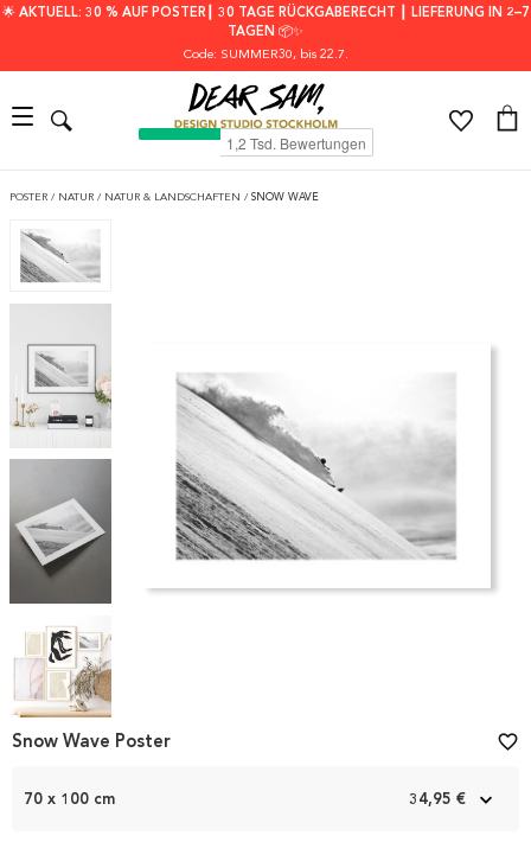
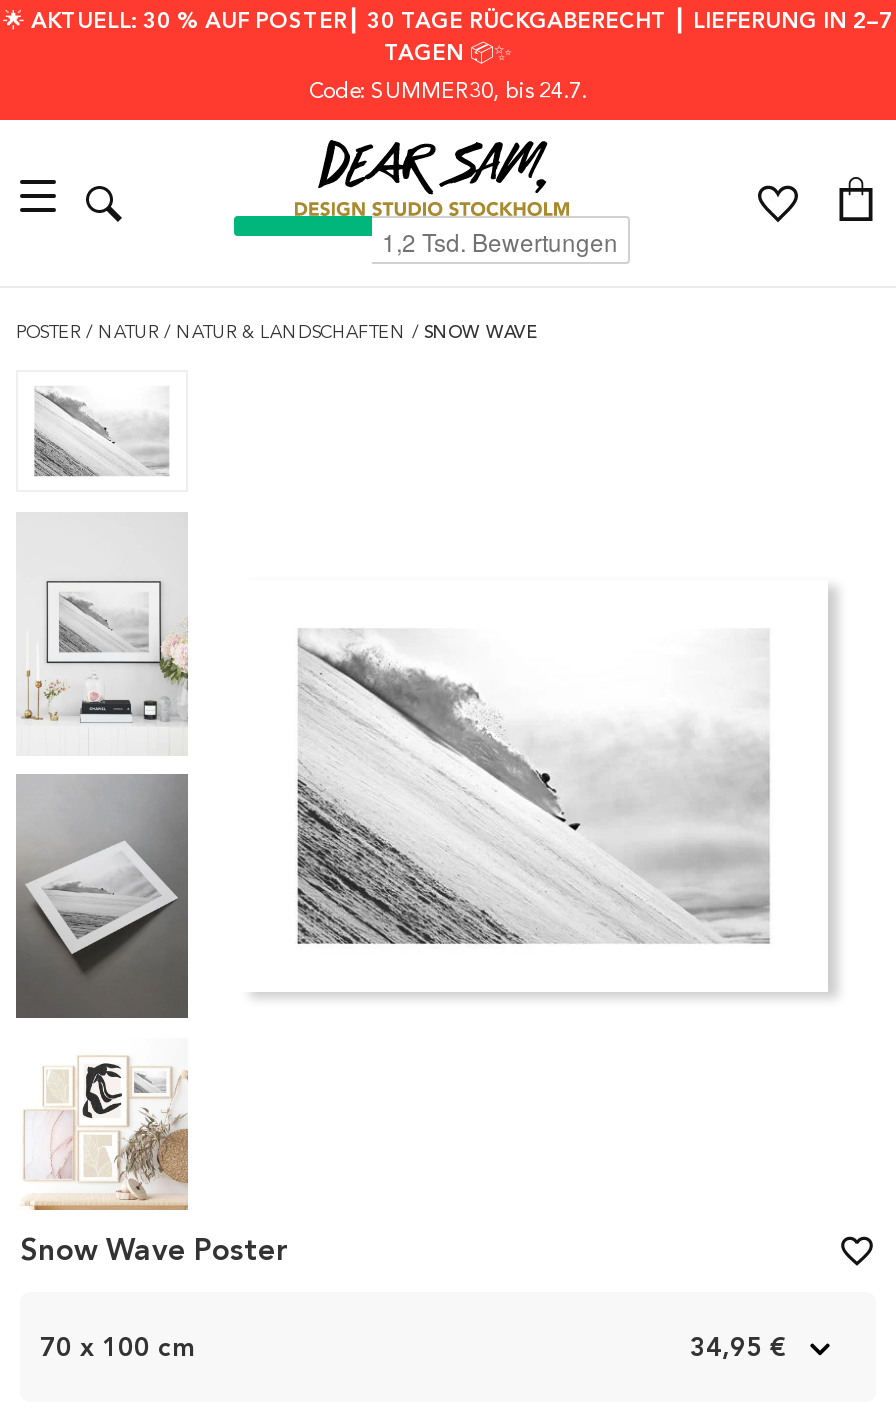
[183,45,348,62] Code: SUMMER30, bis 22.7. -> [309,76,587,104] Code: SUMMER30, bis 24.7.

